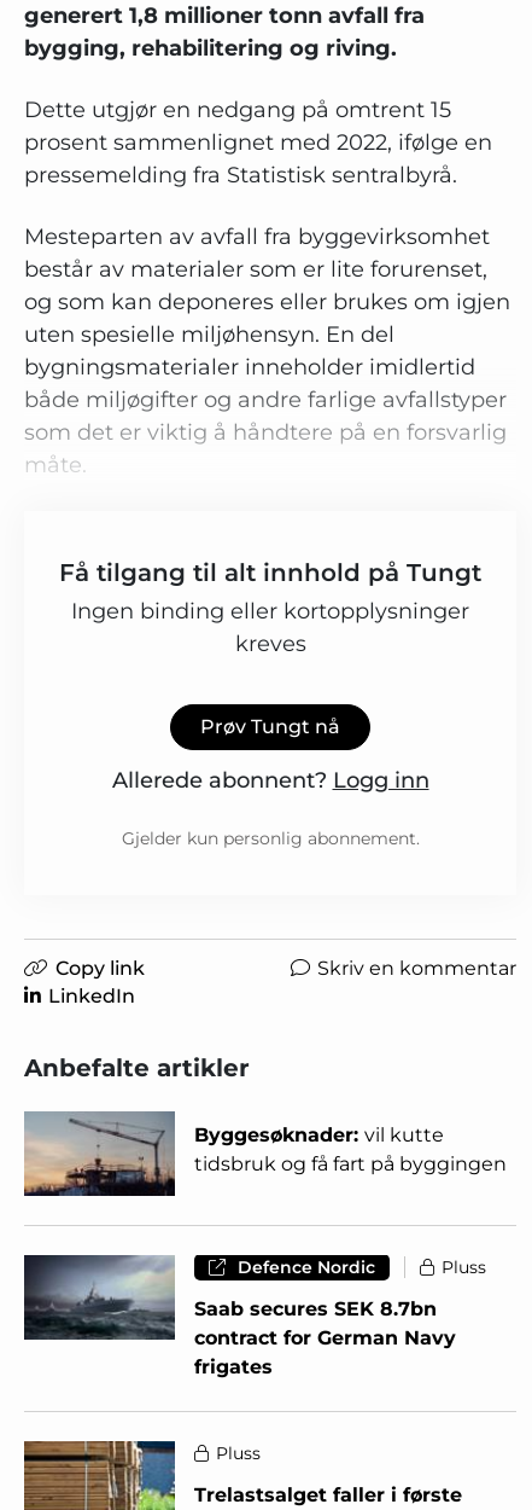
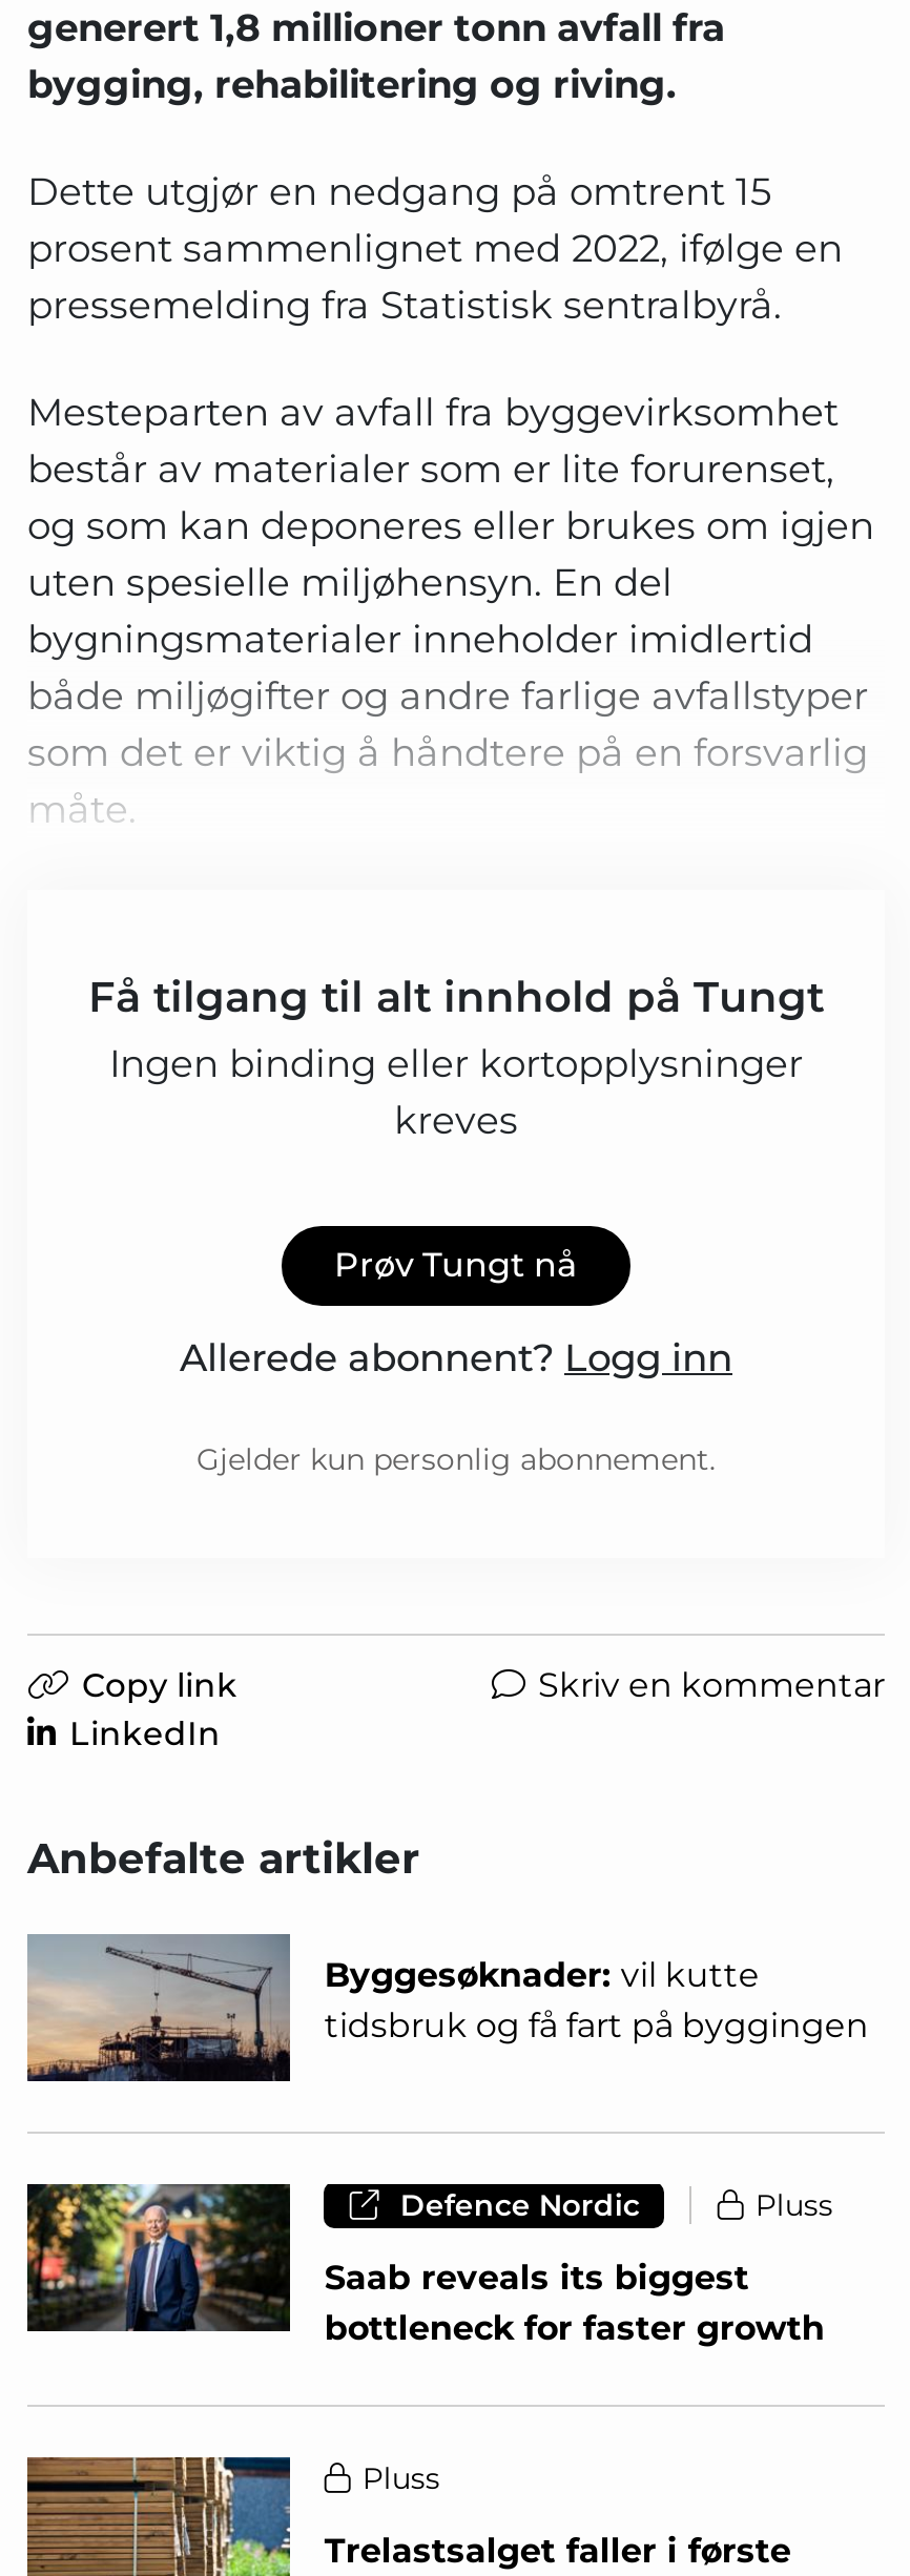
[24,1254,456,1379] [image] | Saab secures SEK 8.7bn | contract for German Navy | frigates -> [25,2183,824,2348] [image] | Saab reveals its biggest | bottleneck for faster growth

